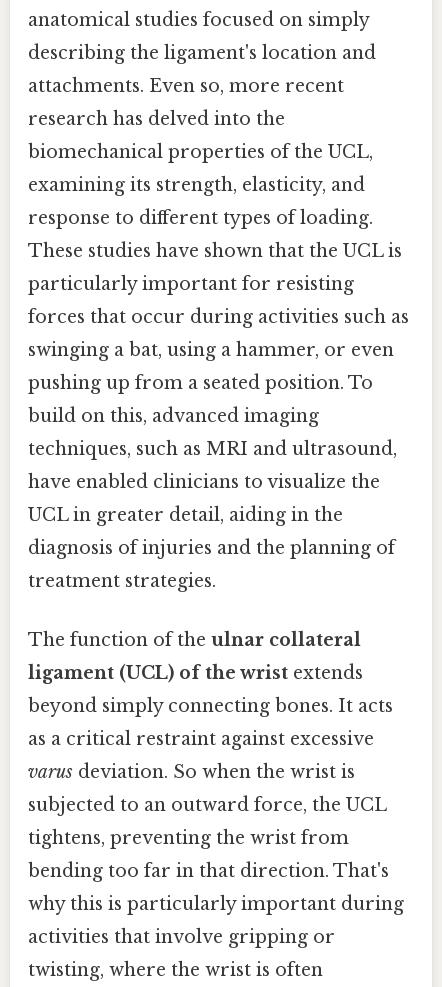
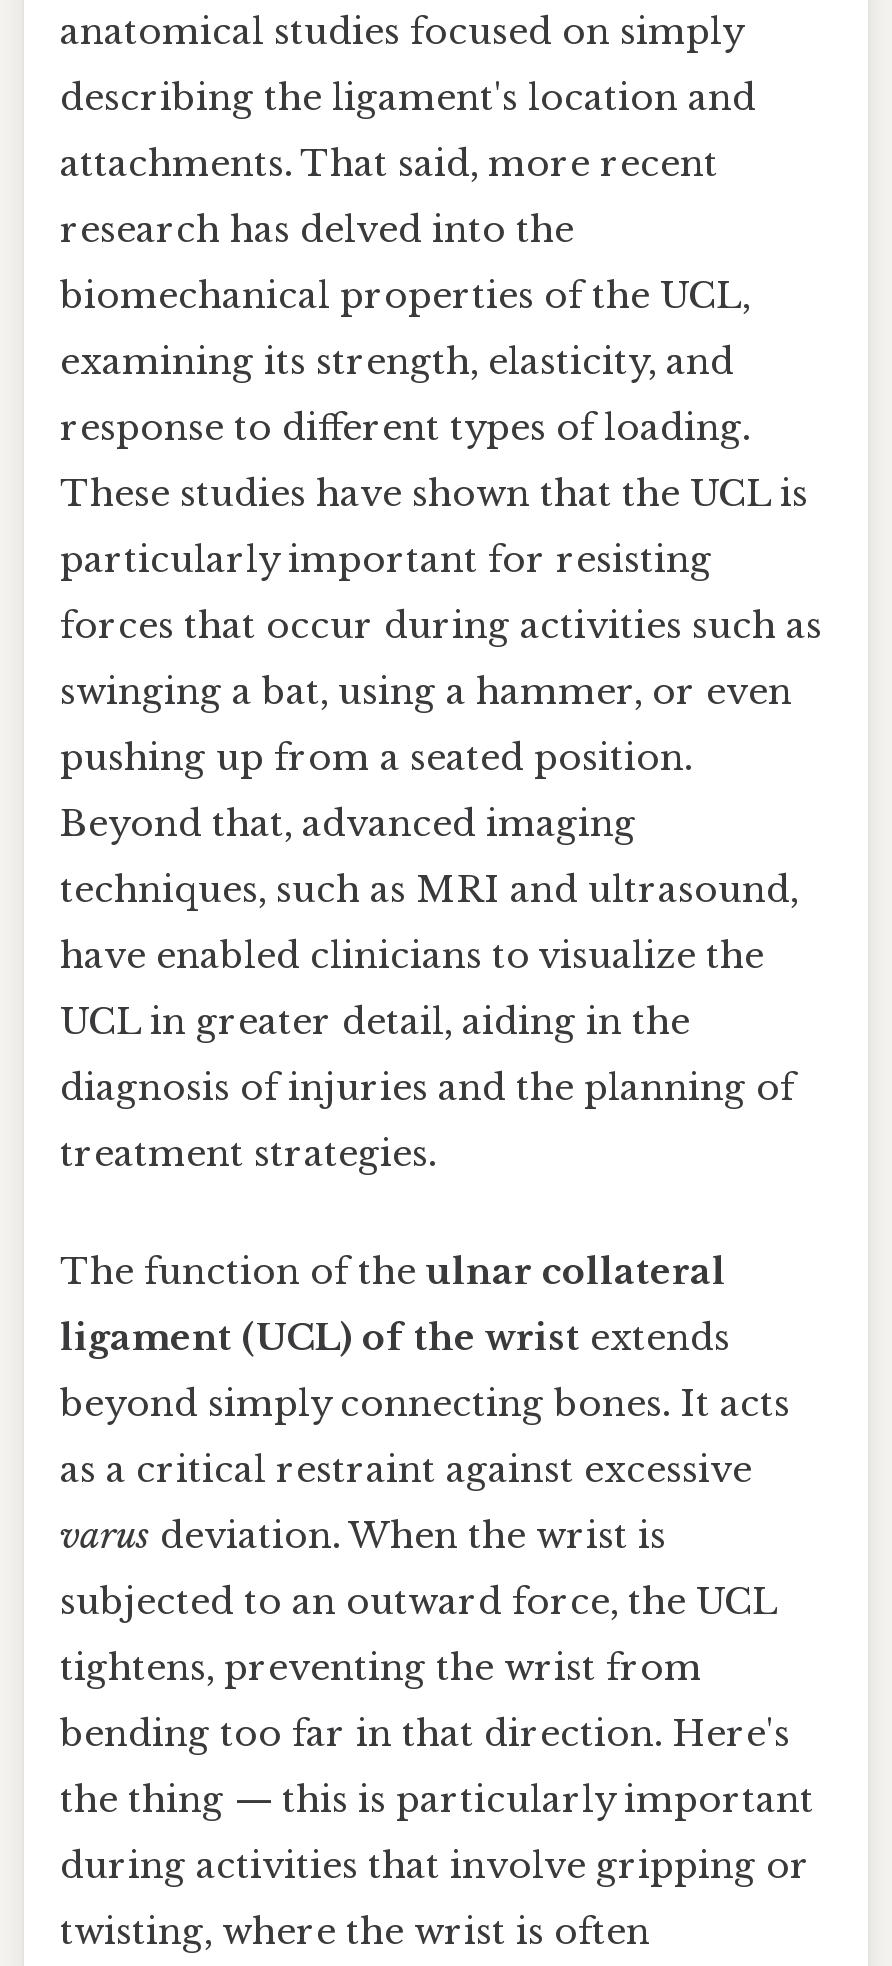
[28,75,344,97] attachments. Even so, more recent -> [60,142,718,186] attachments. That said, more recent
[28,372,373,394] pushing up from a seated position. To -> [60,736,692,780] pushing up from a seated position.
[28,405,319,427] build on this, advanced imaging -> [60,802,636,846] Beyond that, advanced imaging
[28,761,355,783] varus deviation. So when the wrist is -> [60,1515,666,1559] varus deviation. When the wrist is
[28,860,389,882] bending too far in that direction. That's -> [60,1713,790,1757] bending too far in that direction. Here's
[28,893,404,915] why this is particularly important during -> [60,1779,814,1823] the thing — this is particularly important
[28,926,335,948] activities that involve gripping or -> [60,1845,810,1889] during activities that involve gripping or

